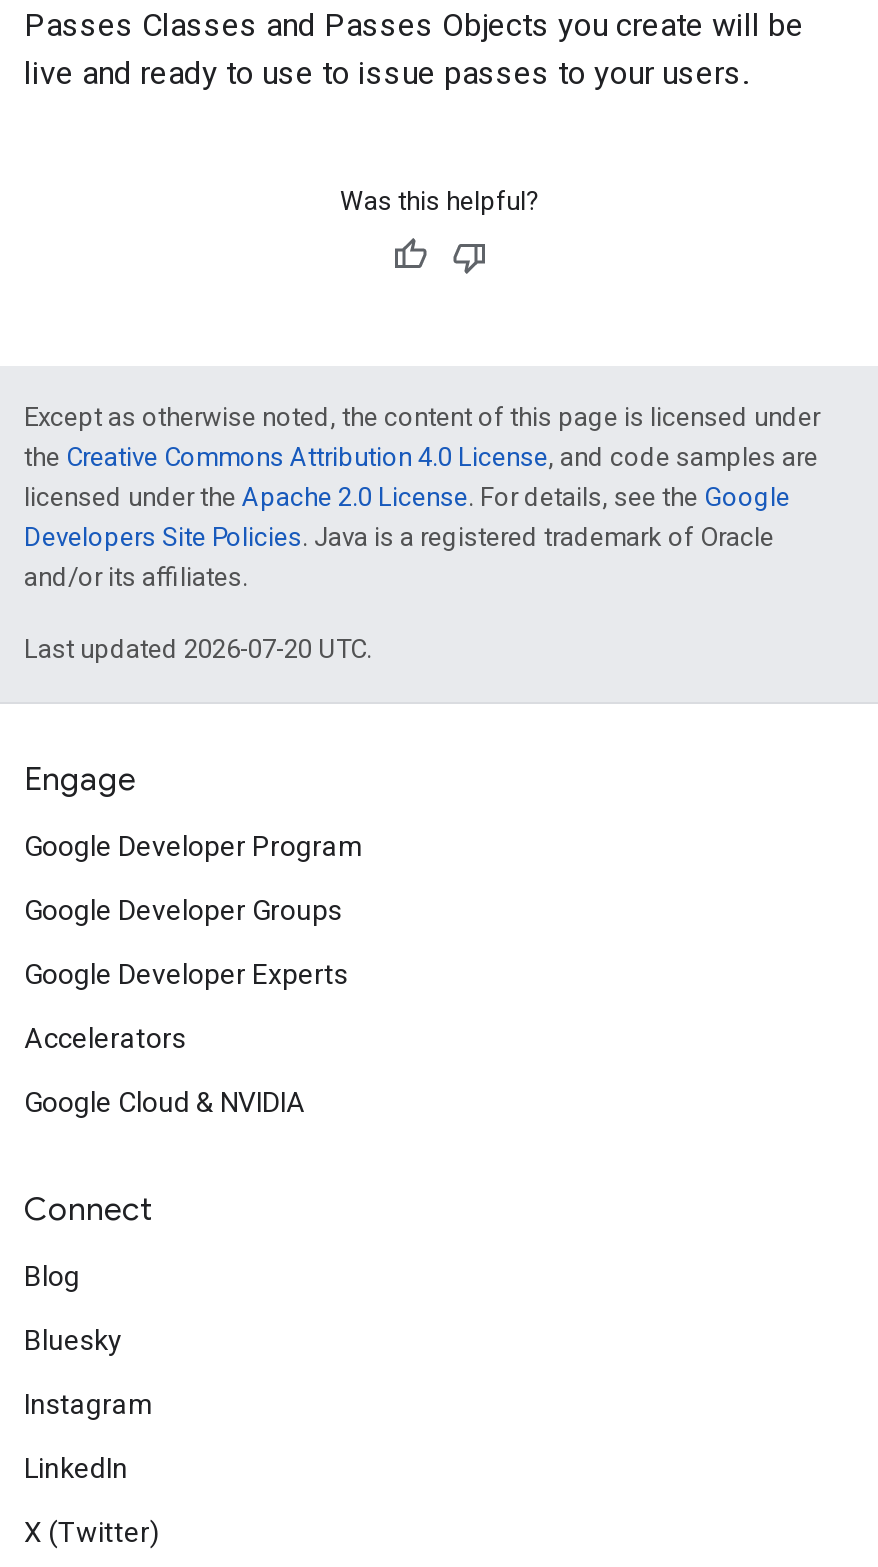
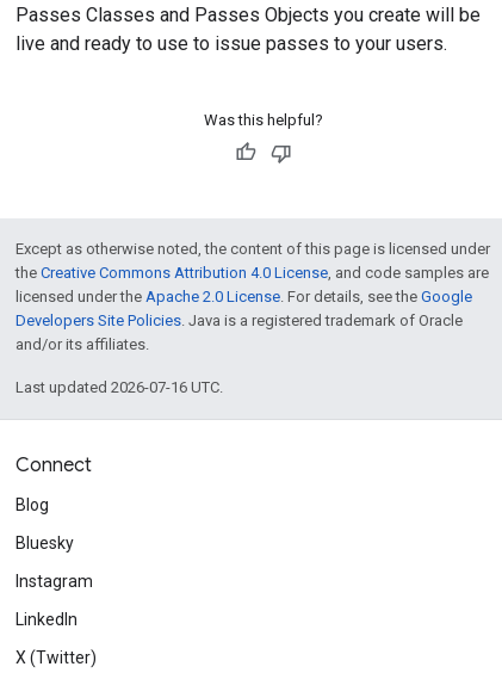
[24,634,372,1118] Last updated 2026-07-20 UTC. | Engage | Google Developer Program | Google Developer Groups | Google Developer Experts | Accelerators | Google Cloud & NVIDIA -> [16,378,223,396] Last updated 2026-07-16 UTC.

